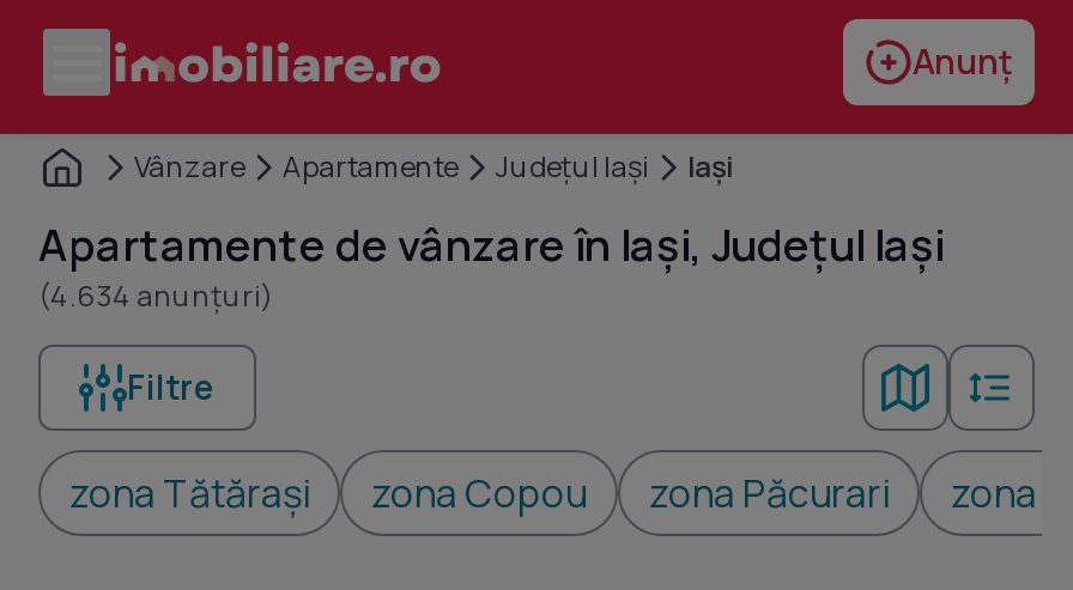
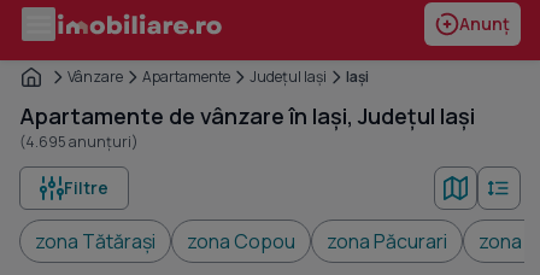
[38,275,275,316] (4.634 anunțuri) -> [19,131,139,152] (4.695 anunțuri)

